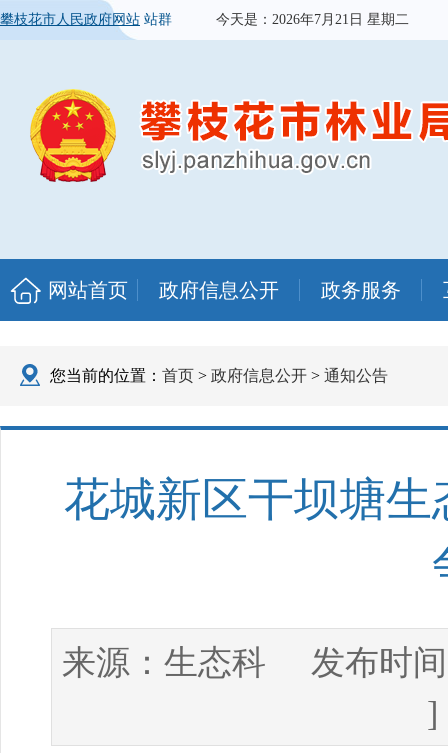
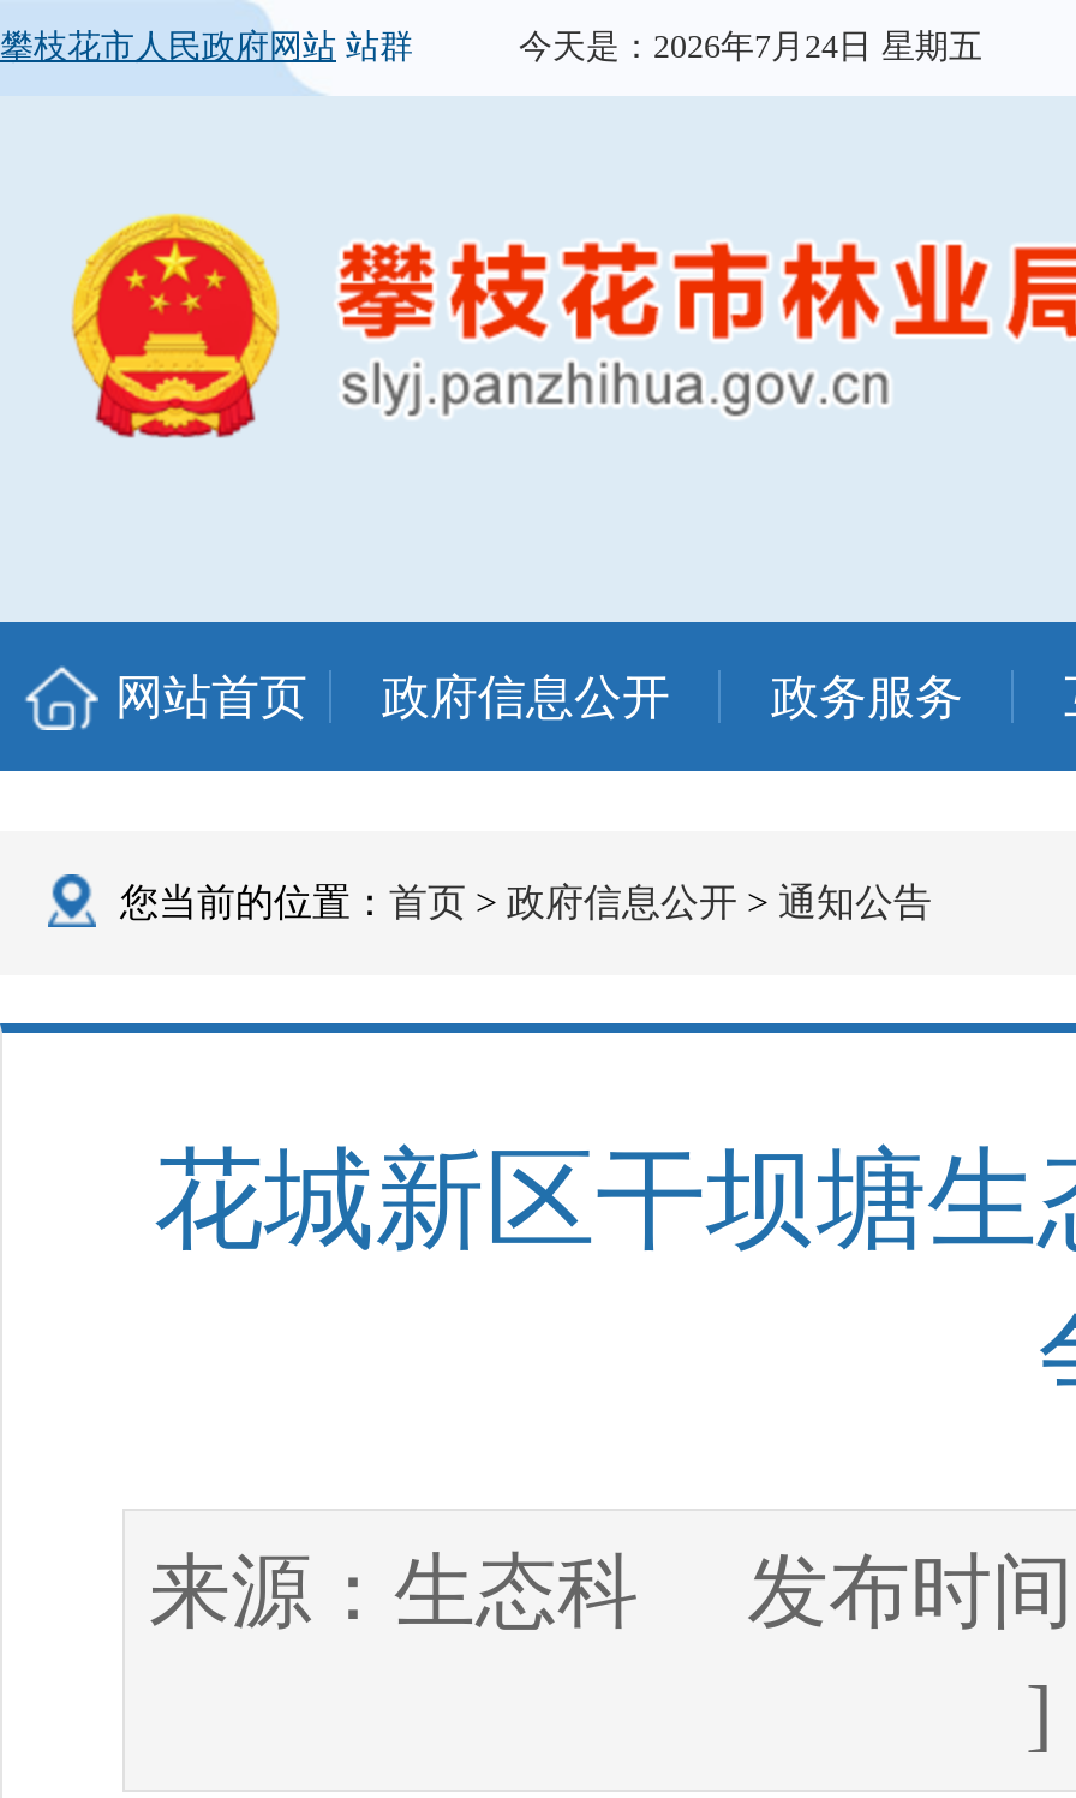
[216,12,409,27] 今天是：2026年7月21日 星期二 -> [519,29,982,65] 今天是：2026年7月24日 星期五

